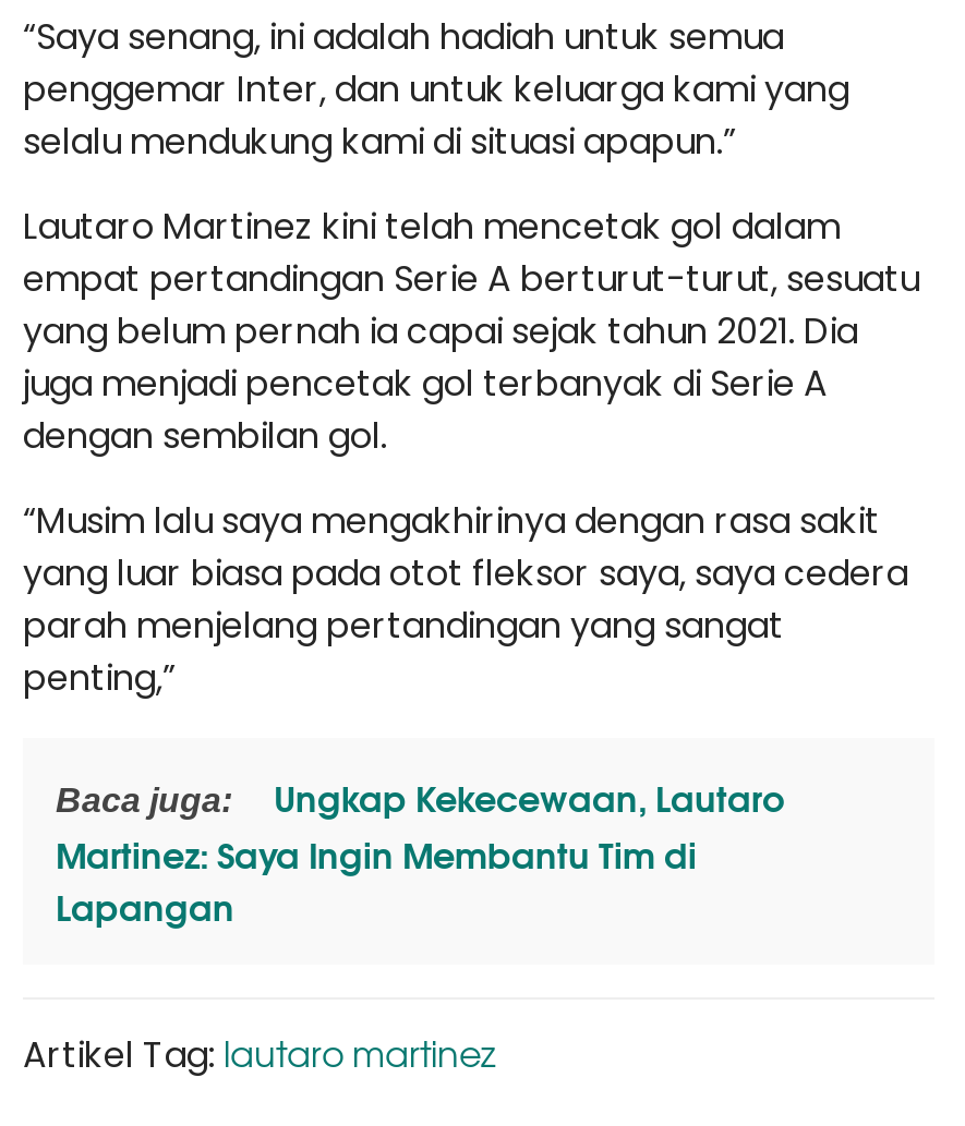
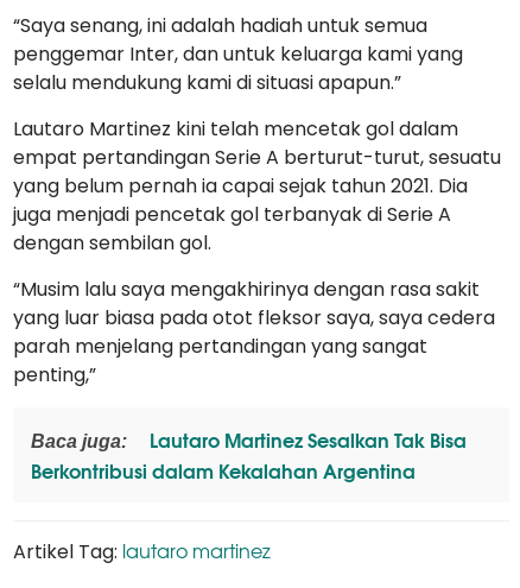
[56,768,784,932] Ungkap Kekecewaan, Lautaro | Martinez: Saya Ingin Membantu Tim di | Lapangan -> [31,424,467,485] Lautaro Martinez Sesalkan Tak Bisa | Berkontribusi dalam Kekalahan Argentina

